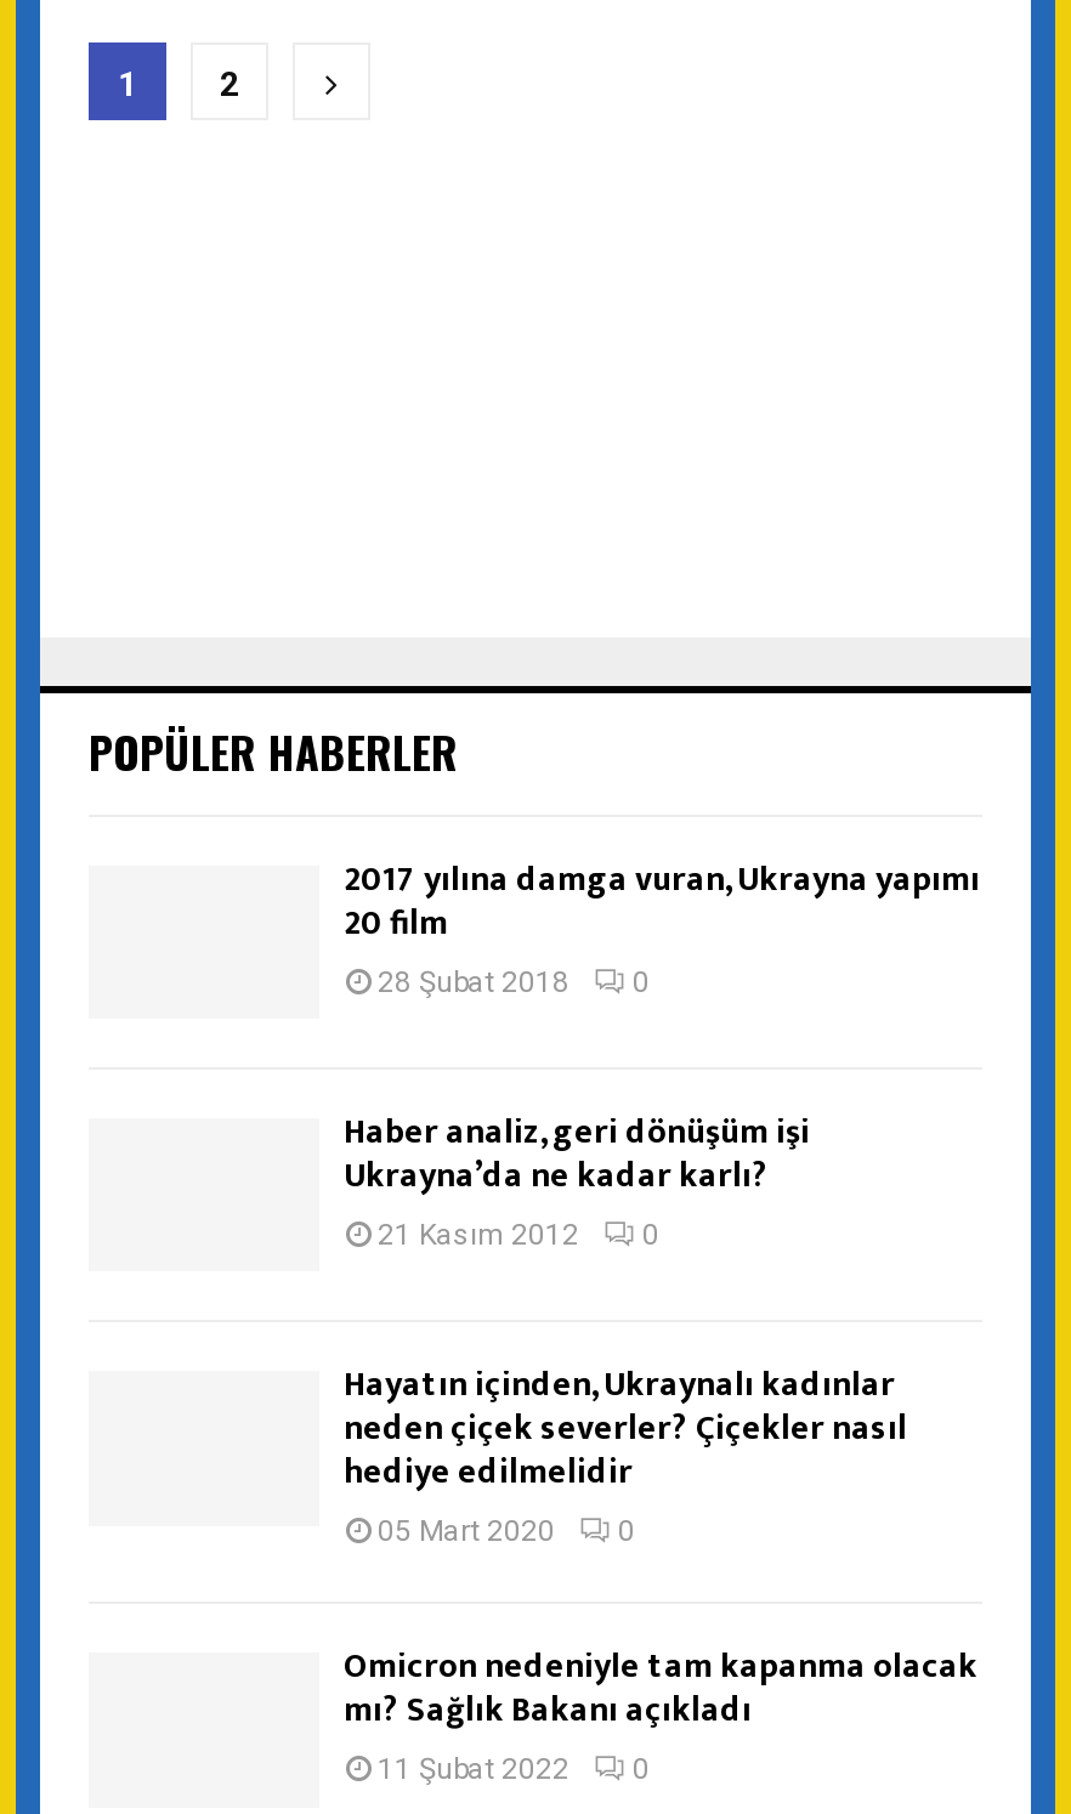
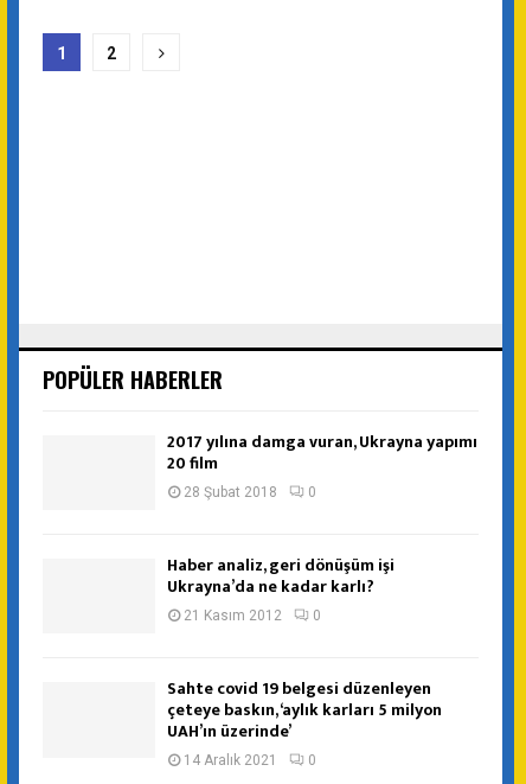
[344,1357,977,1787] Hayatın içinden, Ukraynalı kadınlar | neden çiçek severler? Çiçekler nasıl | hediye edilmelidir | 05 Mart 2020 | 0 | Omicron nedeniyle tam kapanma olacak | mı? Sağlık Bakanı açıkladı | 11 Şubat 2022 -> [167,675,442,769] Sahte covid 19 belgesi düzenleyen | çeteye baskın, ‘aylık karları 5 milyon | UAH’ın üzerinde’ | 14 Aralık 2021

